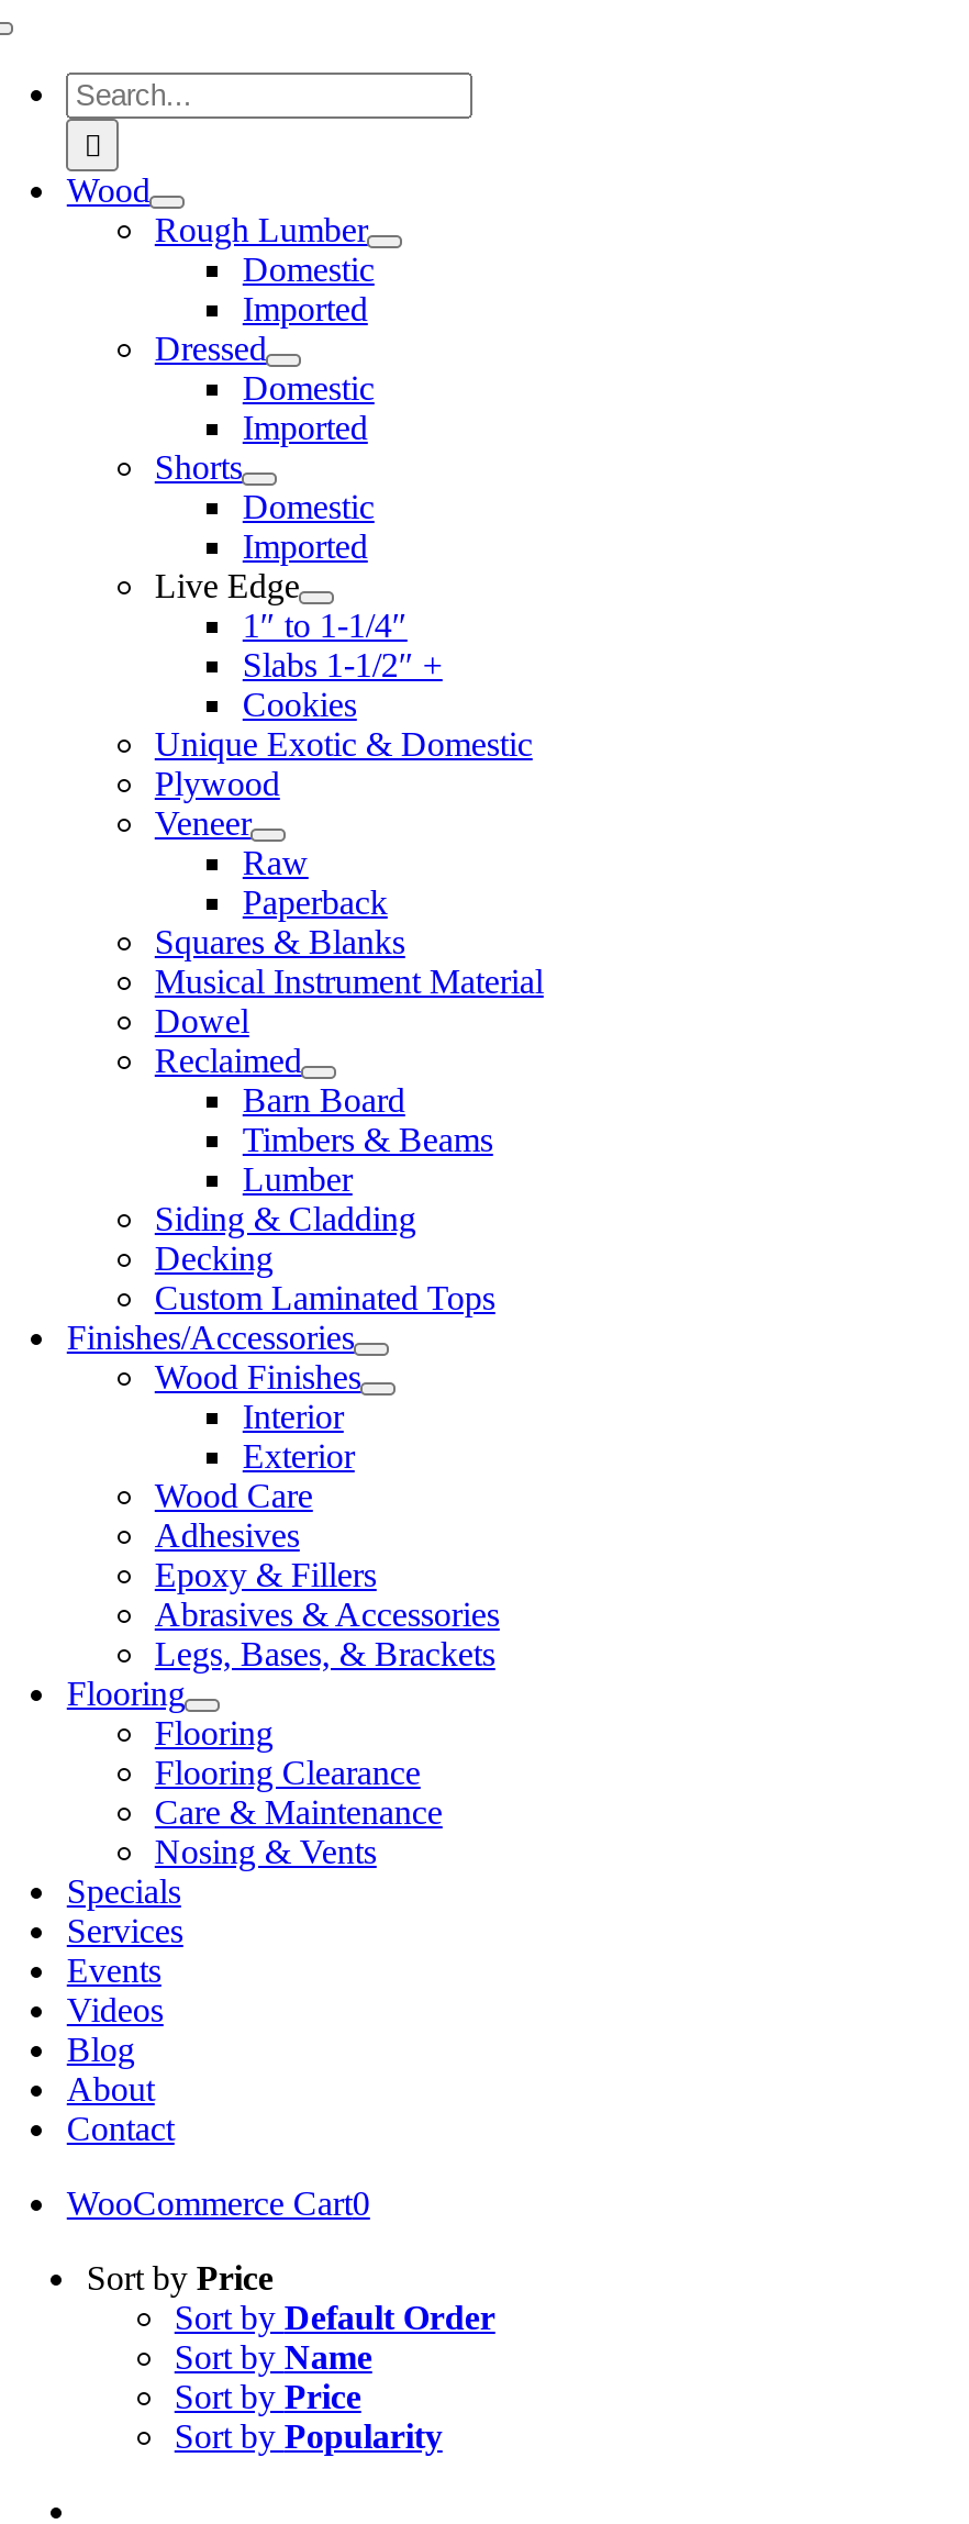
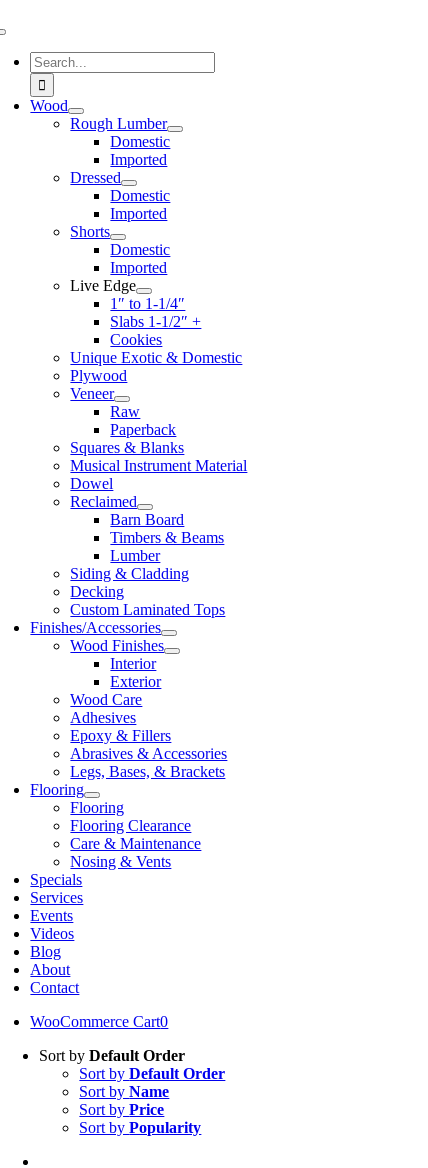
[87,2259,273,2297] Sort by Price -> [39,1047,185,1064] Sort by Default Order

